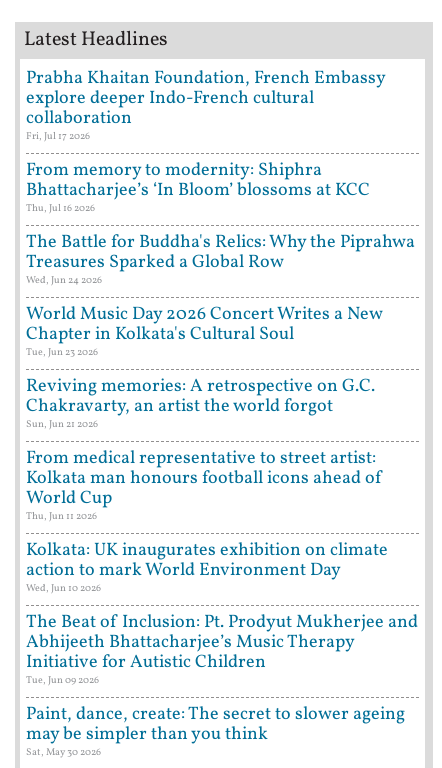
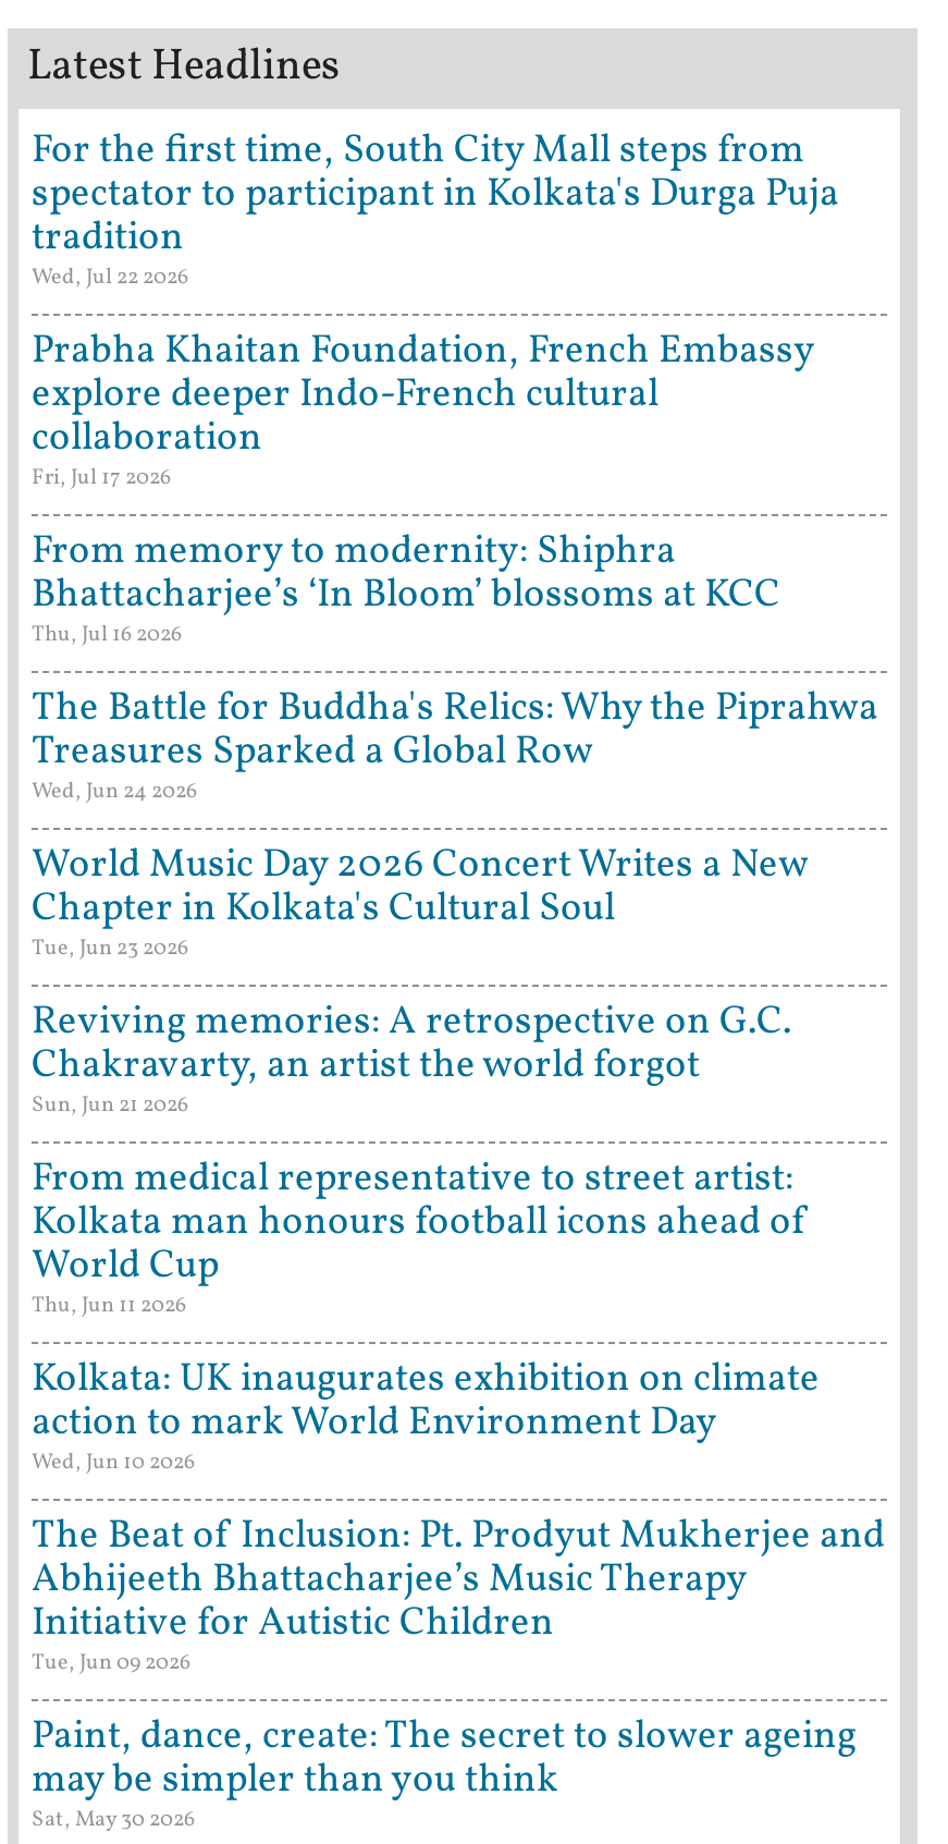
none -> [32,123,839,291] For the first time, South City Mall steps from | spectator to participant in Kolkata's Durga Puja | tradition | Wed, Jul 22 2026

